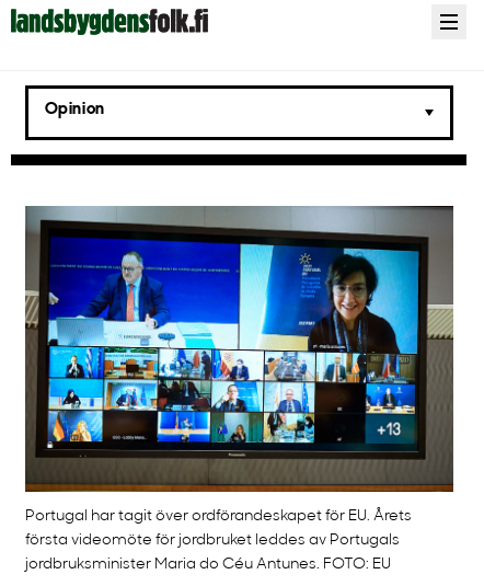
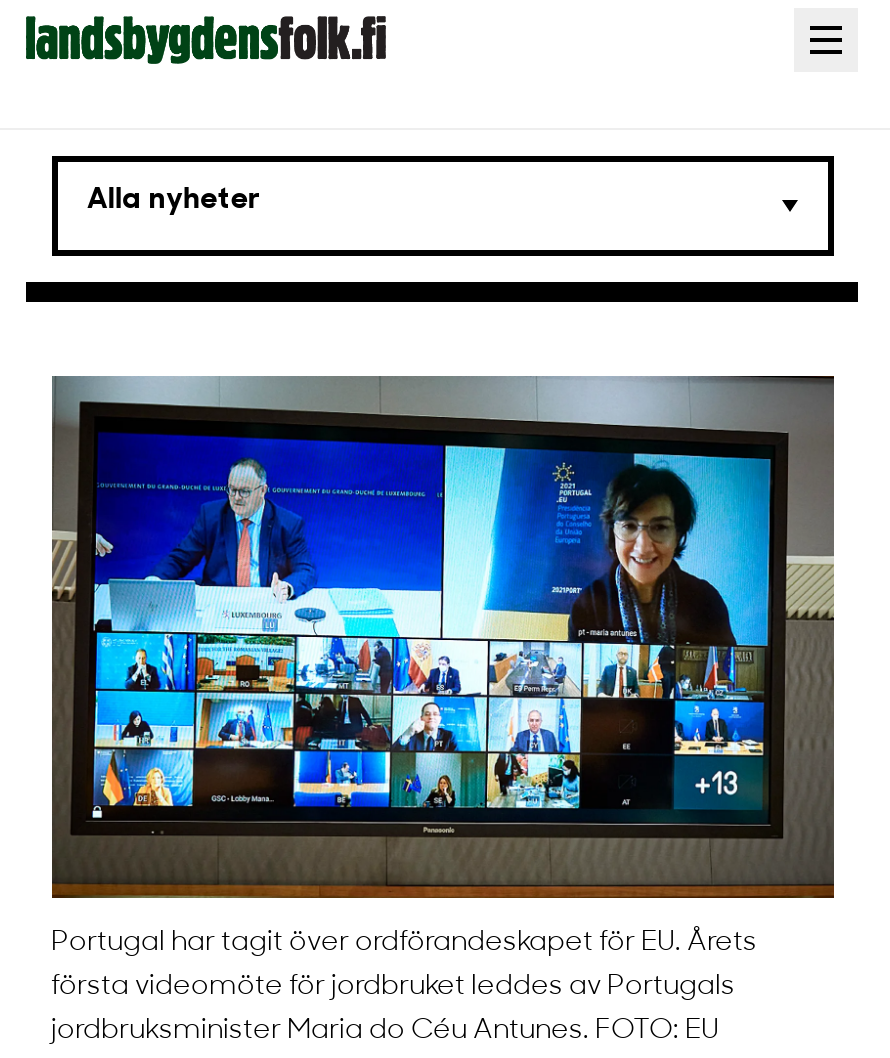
[44,101,105,118] Opinion -> [87,185,261,215] Alla nyheter

